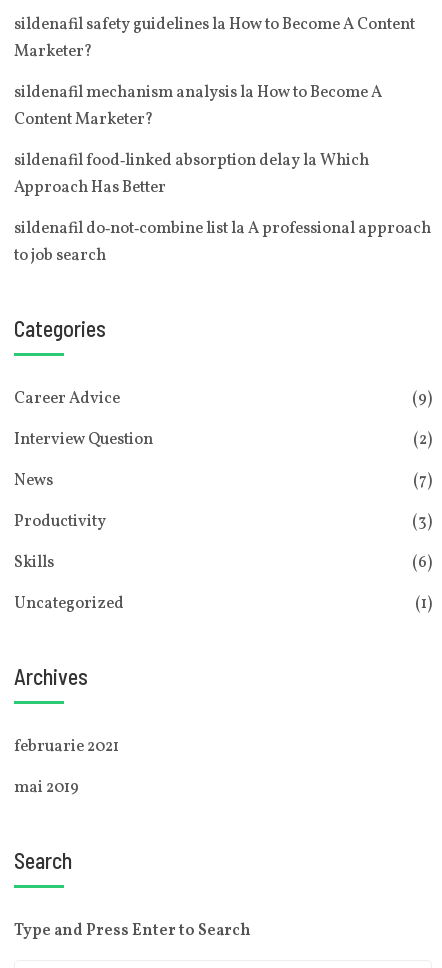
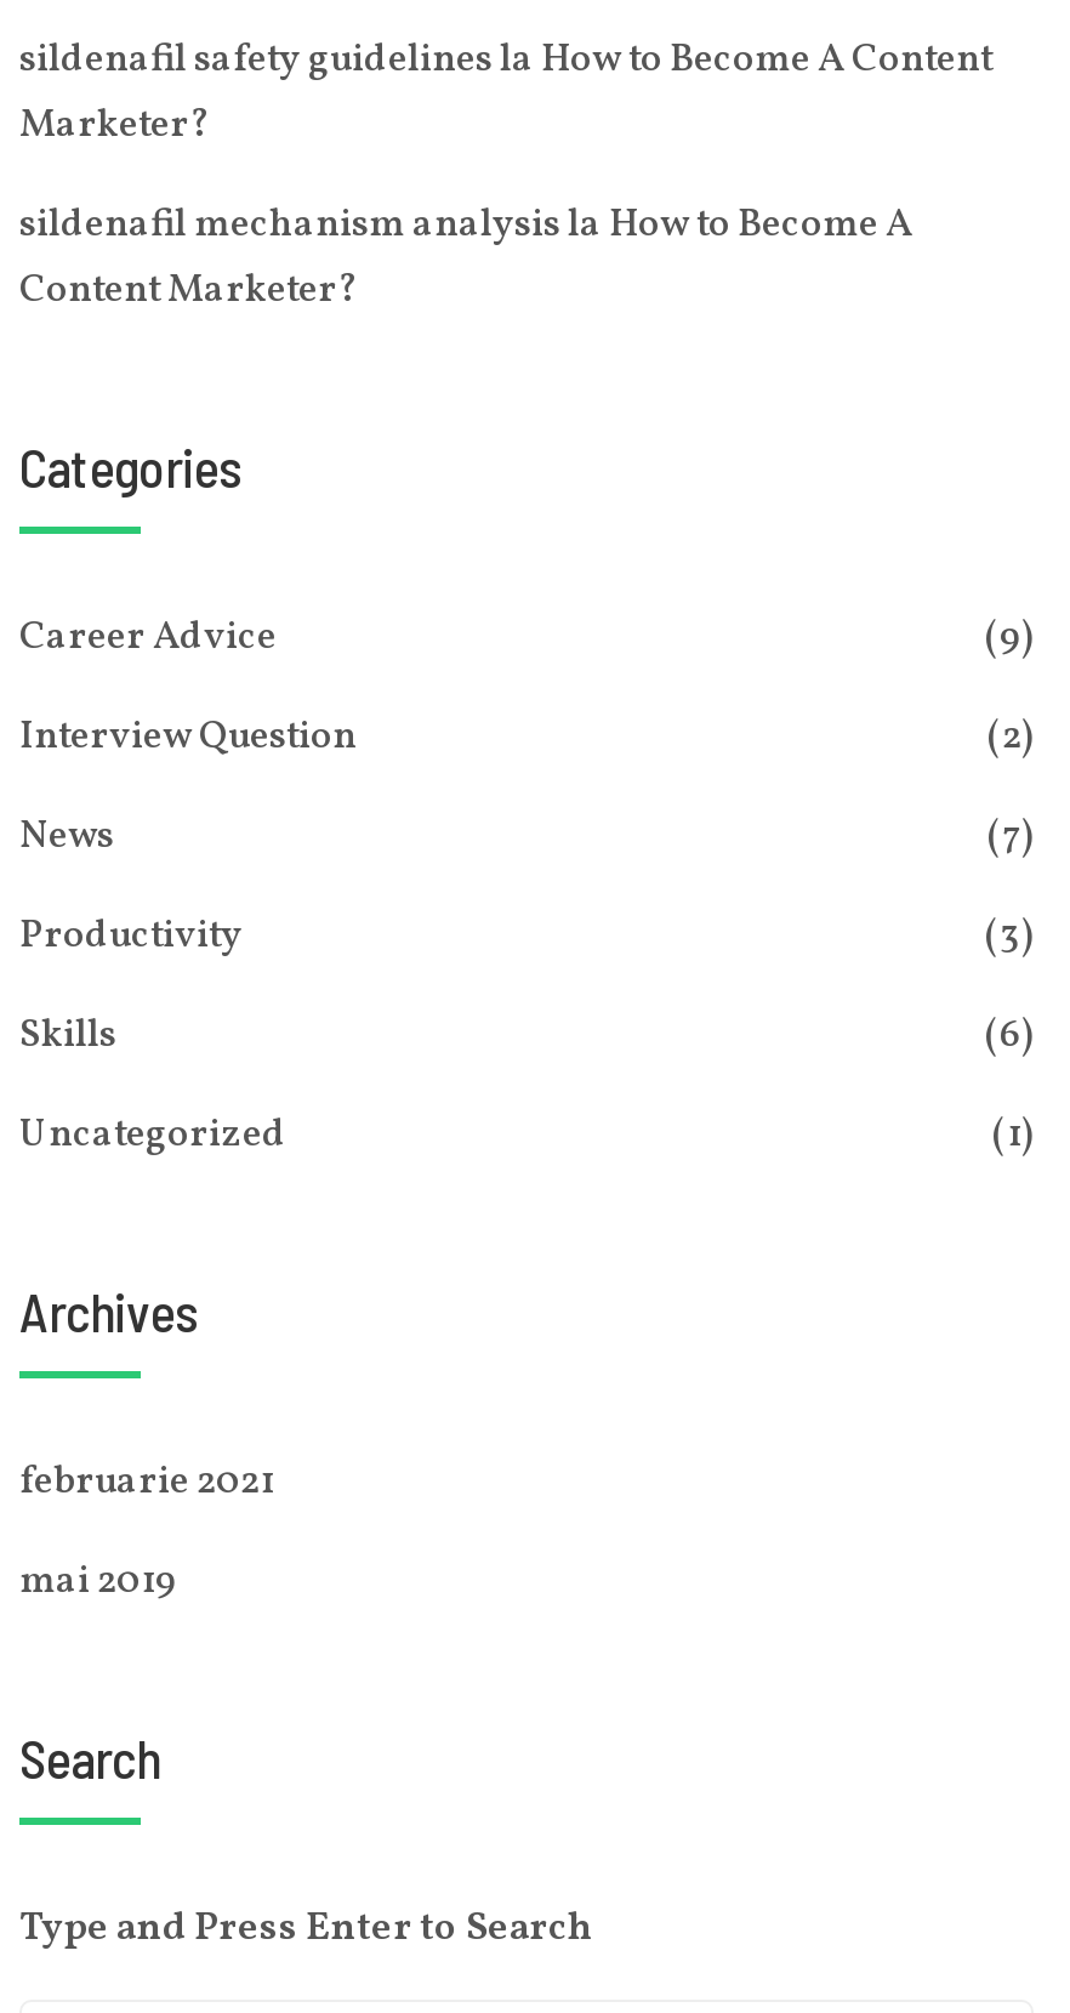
[14,150,431,267] sildenafil food‑linked absorption delay la Which | Approach Has Better | sildenafil do‑not‑combine list la A professional approach | to job search -> none

